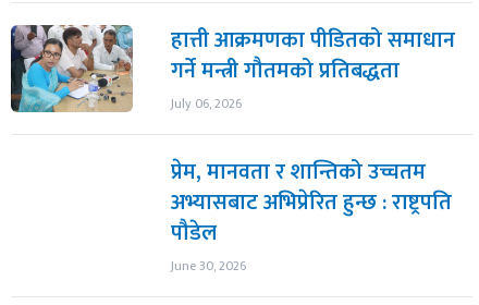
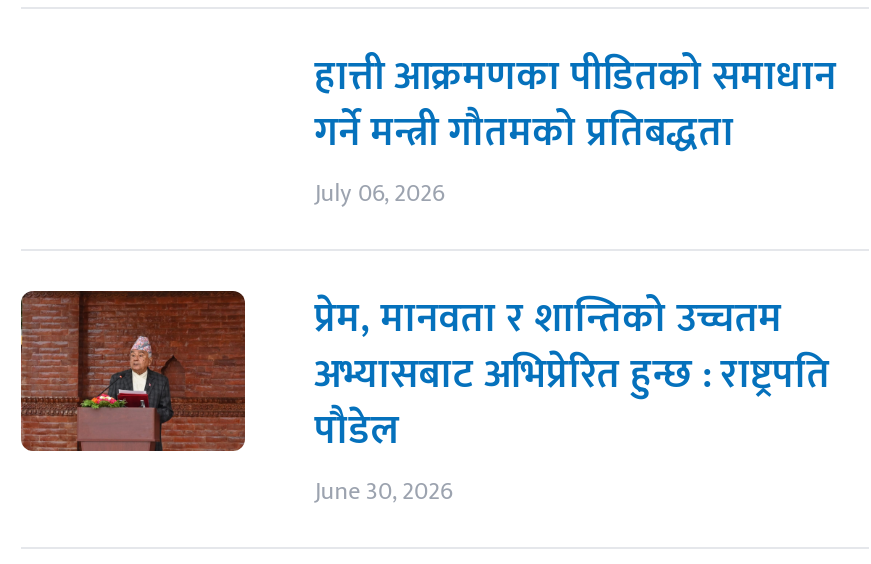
[10,24,134,113] [image] -> none
none -> [19,289,247,453] [image]

